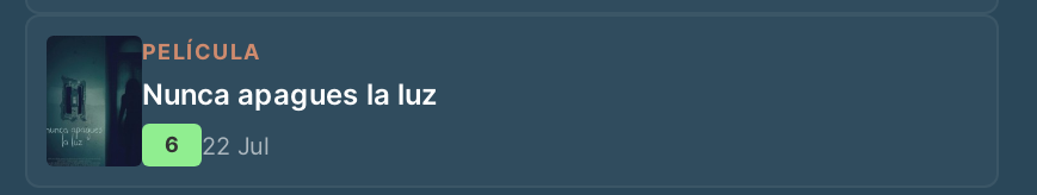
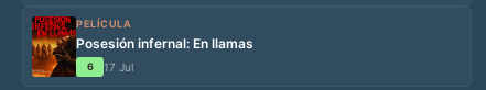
[47,36,438,166] [image] | Nunca apagues la luz -> [31,15,253,78] [image] | Posesión infernal: En llamas
[165,131,268,159] 6 22 Jul -> [87,60,133,74] 6 17 Jul

